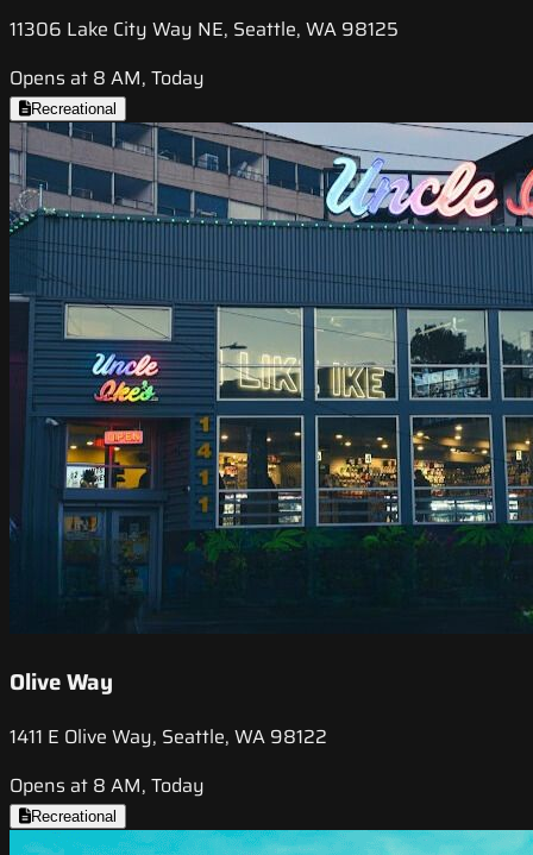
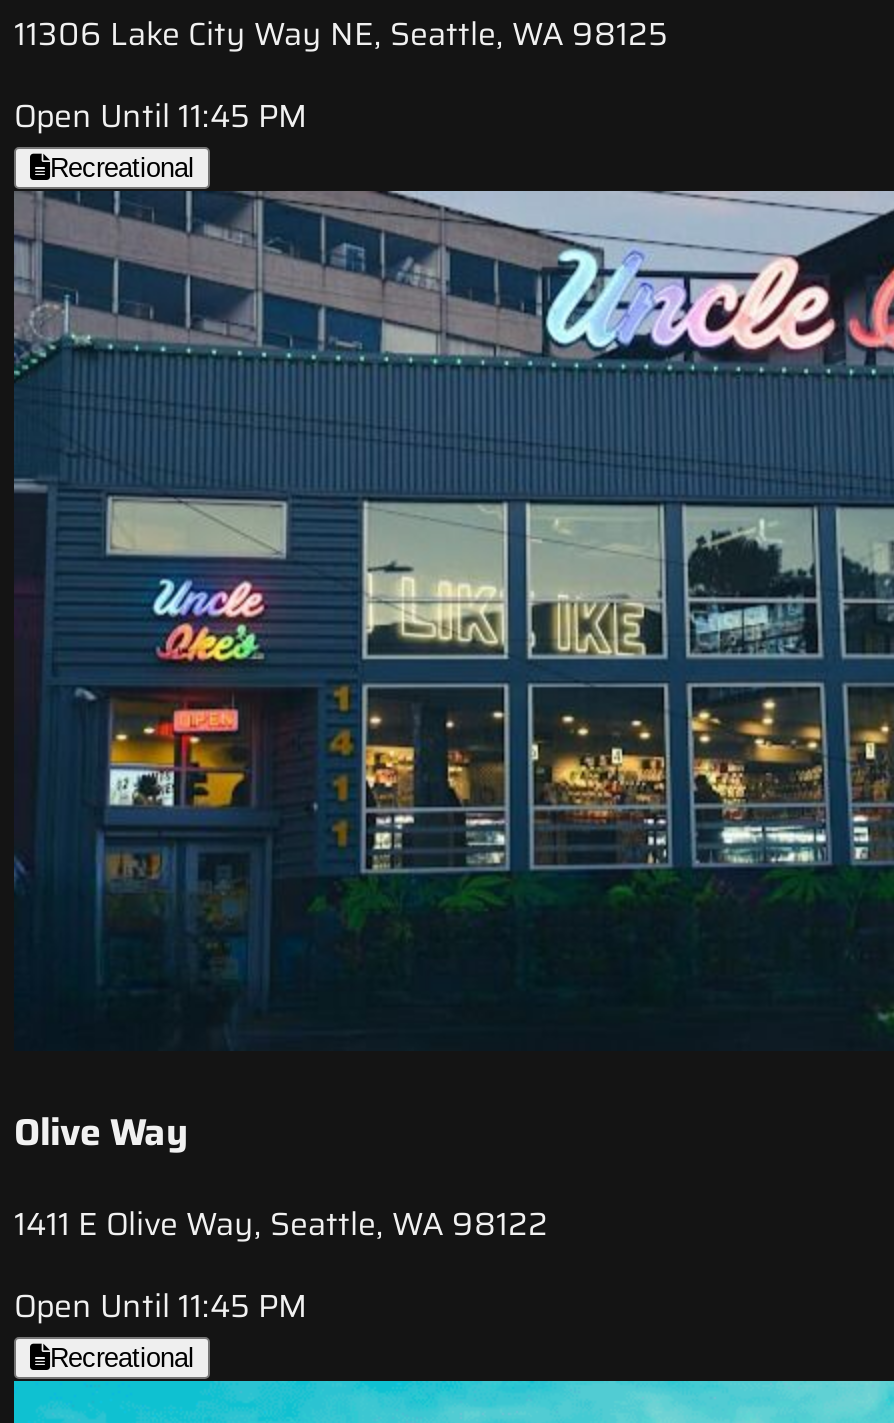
[10,64,205,93] Opens at 8 AM, Today -> [14,92,308,142] Open Until 11:45 PM
[10,770,205,800] Opens at 8 AM, Today -> [14,1281,308,1331] Open Until 11:45 PM

